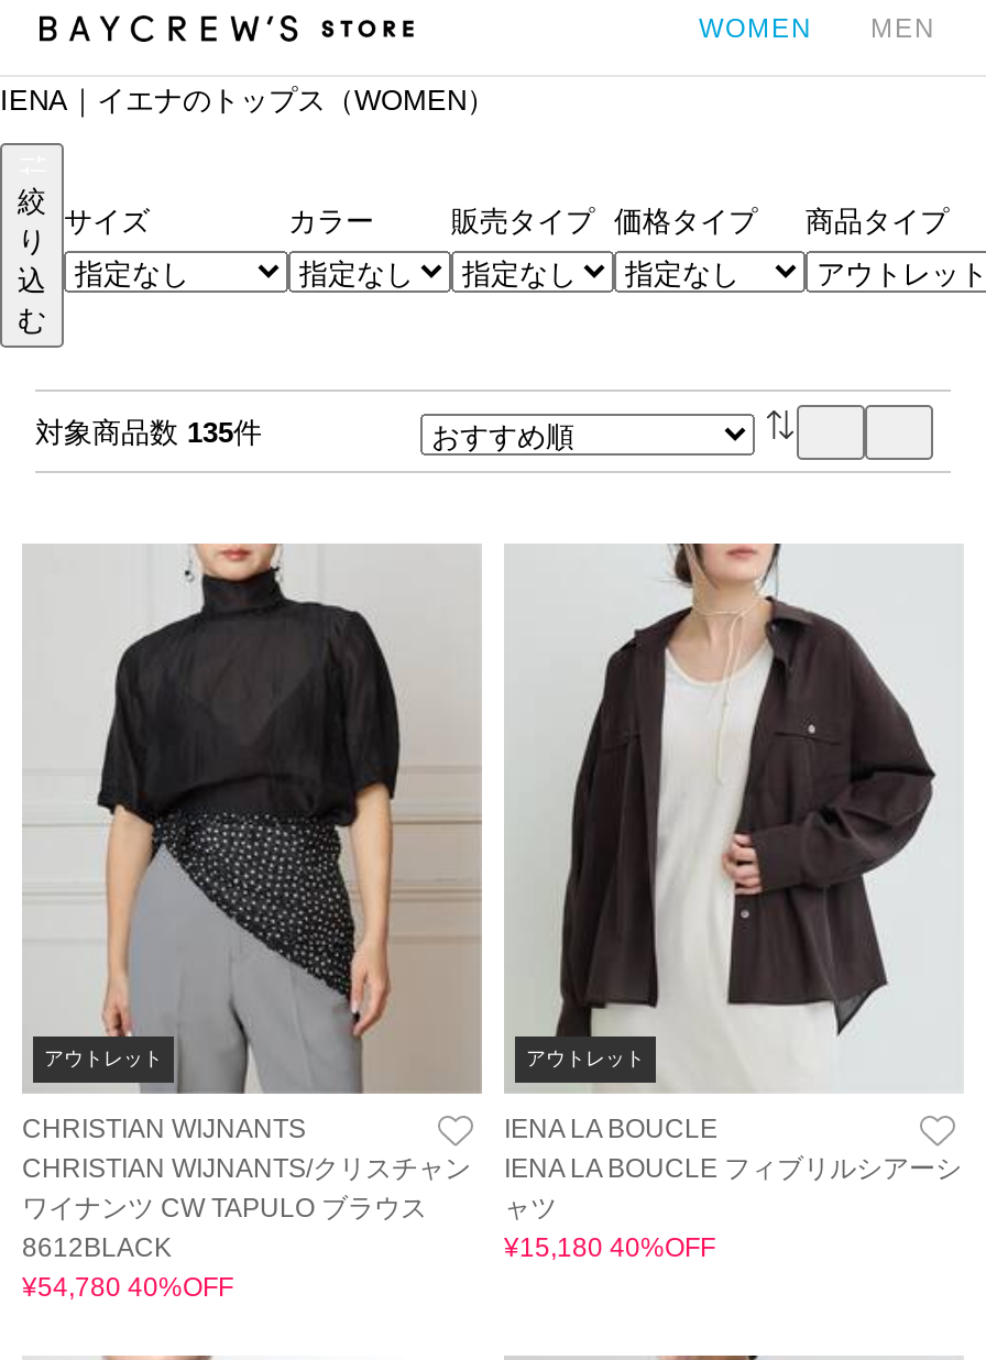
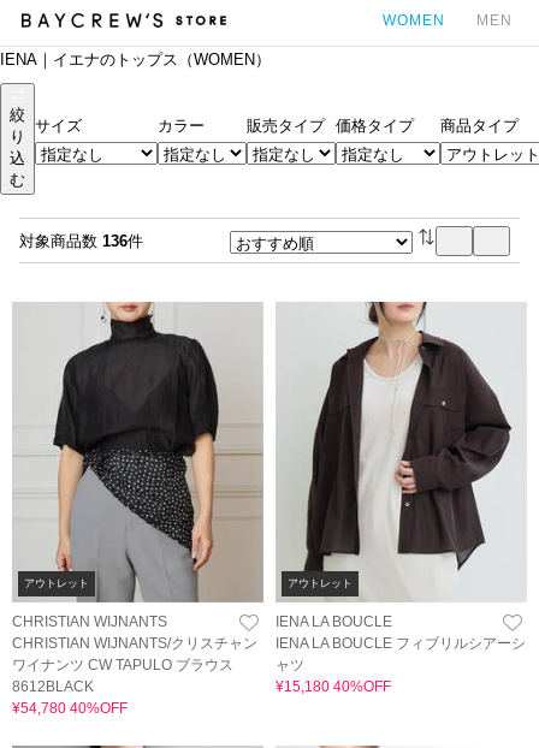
[35,415,262,448] 対象商品数 135件 -> [19,231,143,250] 対象商品数 136件

